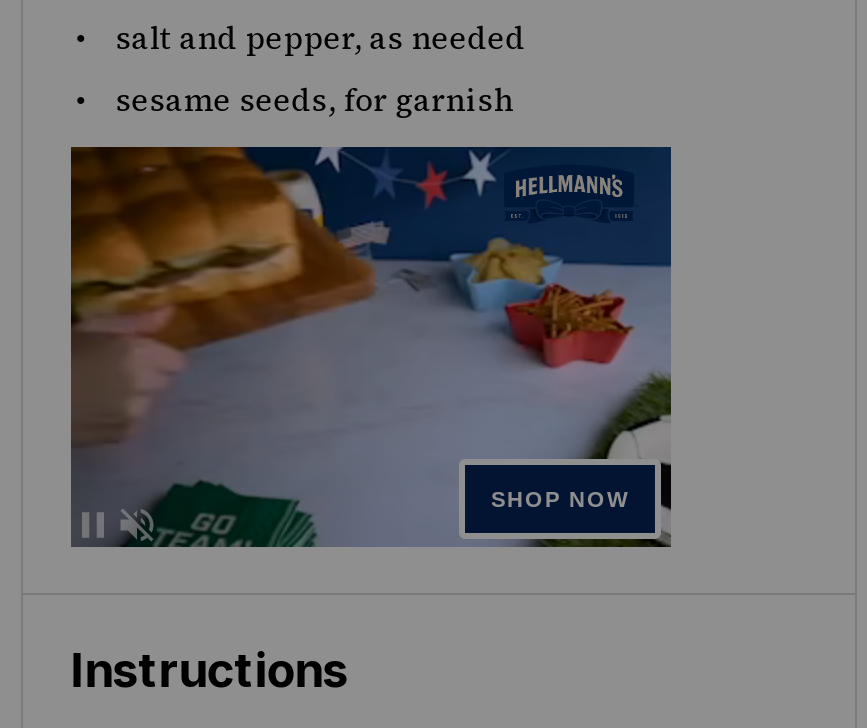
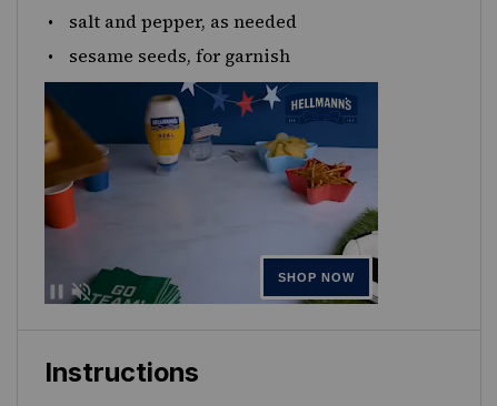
[69,145,377,447] [image] -> [43,81,213,248] [image]

